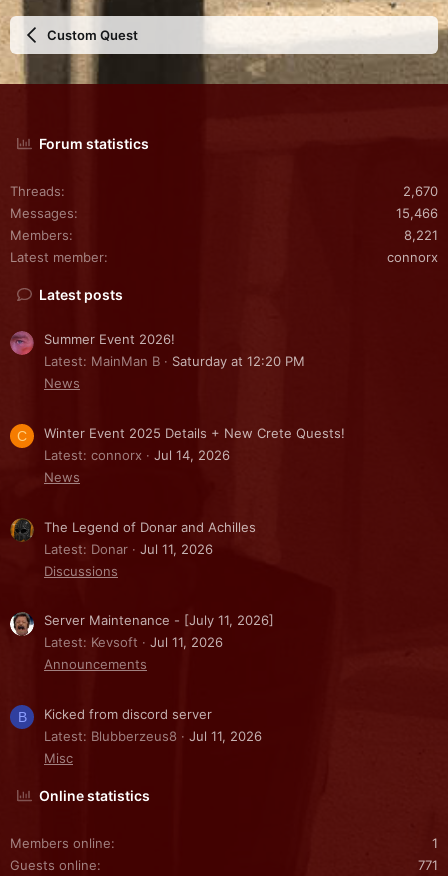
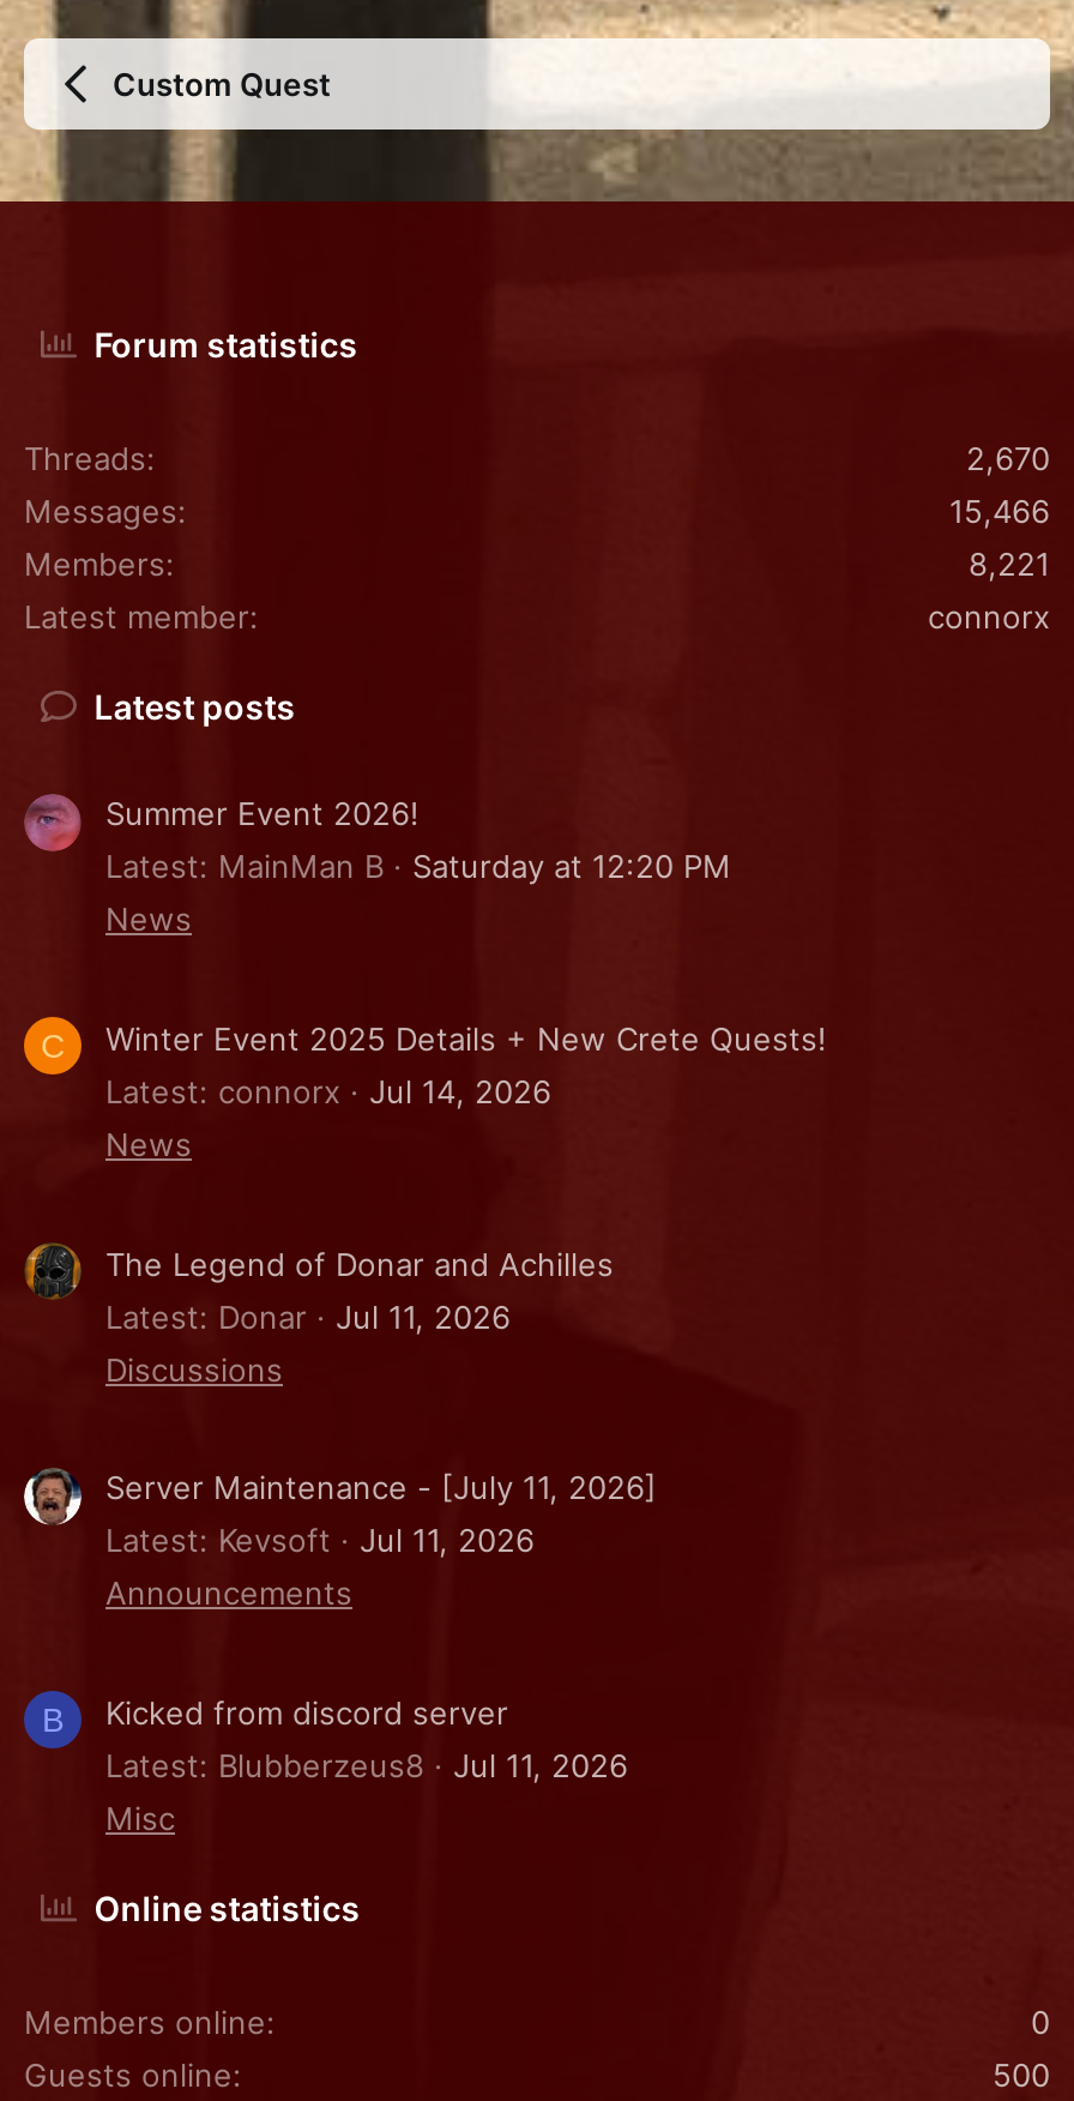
[432,835,438,851] 1 -> [1031,2003,1050,2041] 0
[418,857,438,873] 771 -> [992,2055,1050,2094] 500

